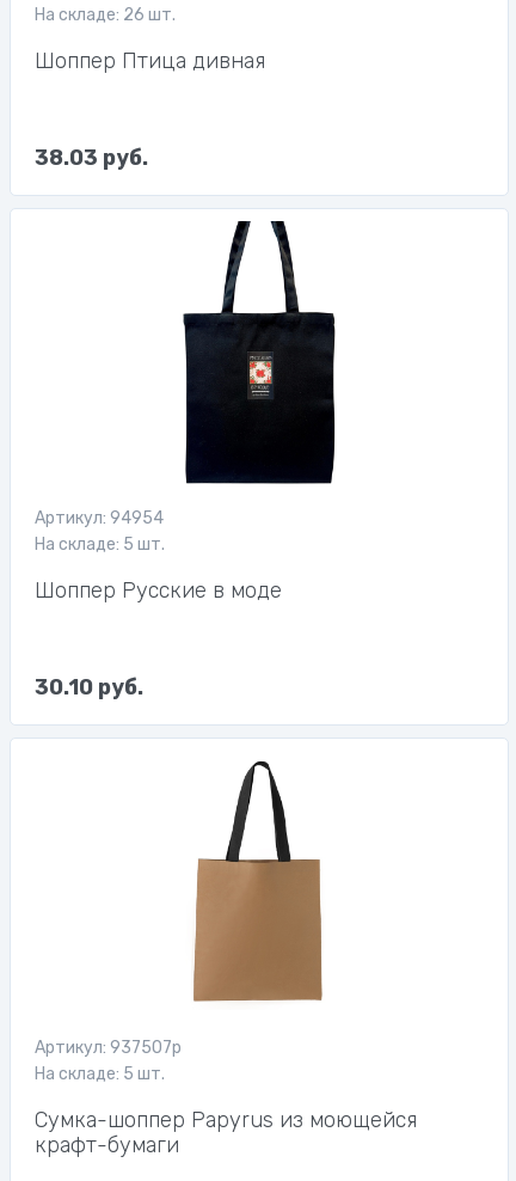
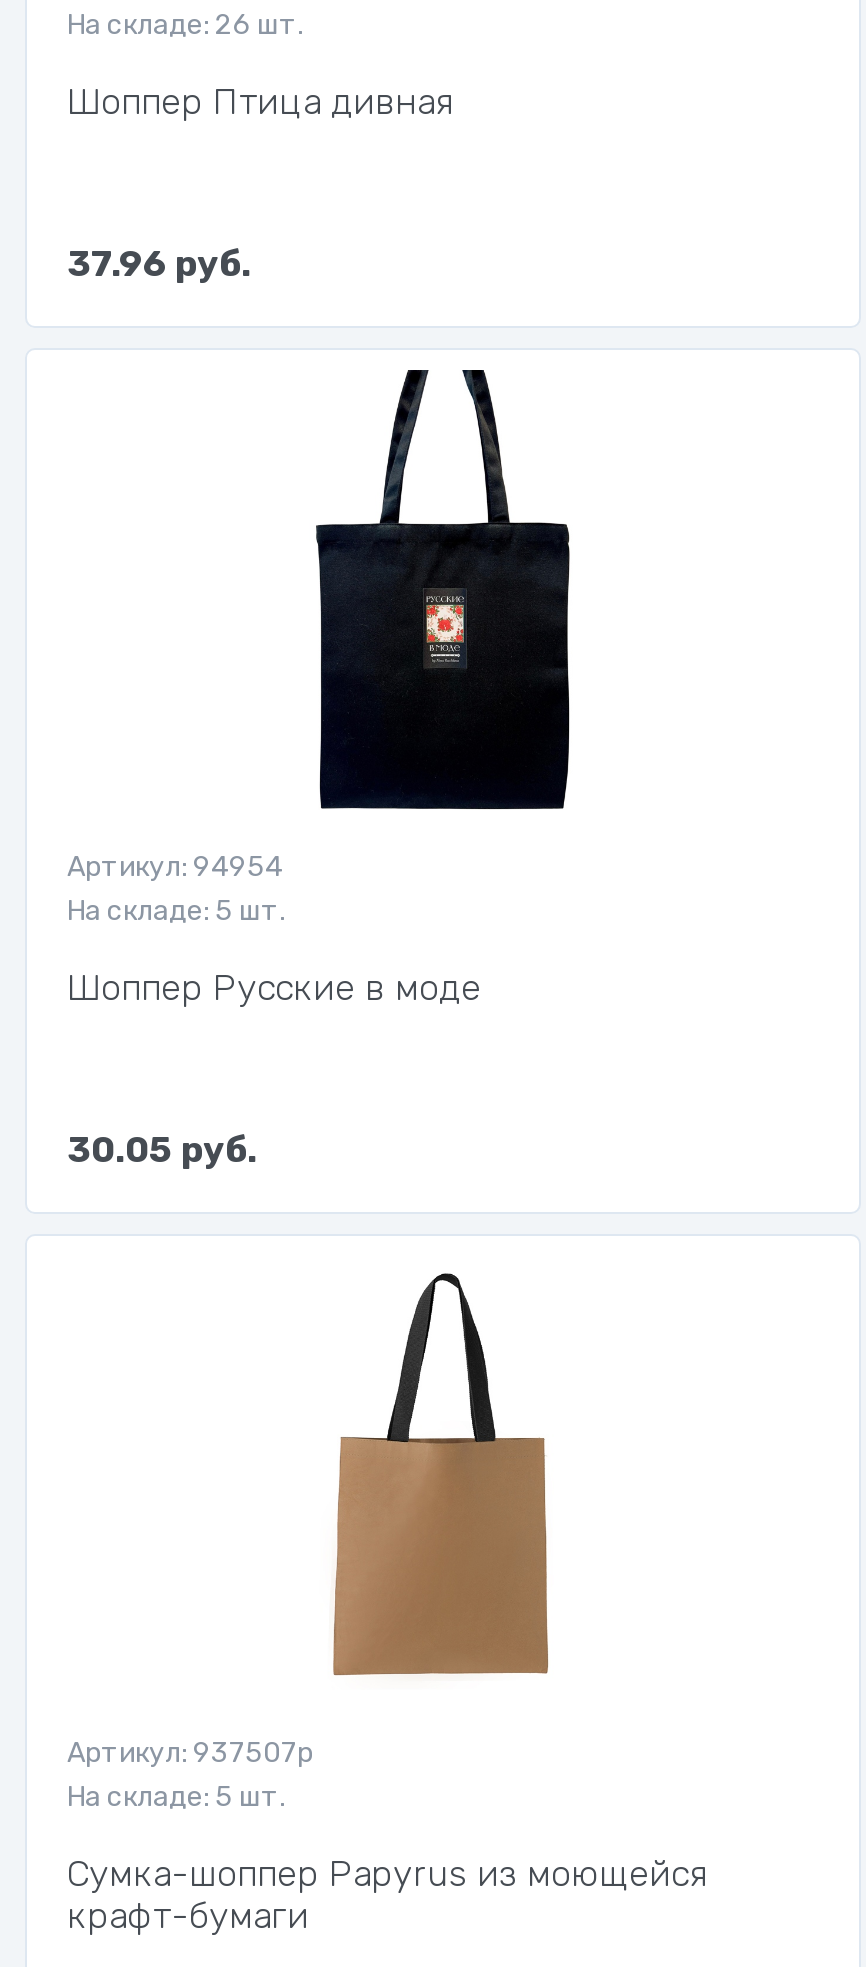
[35,144,148,171] 38.03 руб. -> [67,241,251,285] 37.96 руб.
[35,674,143,700] 30.10 руб. -> [67,1127,257,1171] 30.05 руб.

